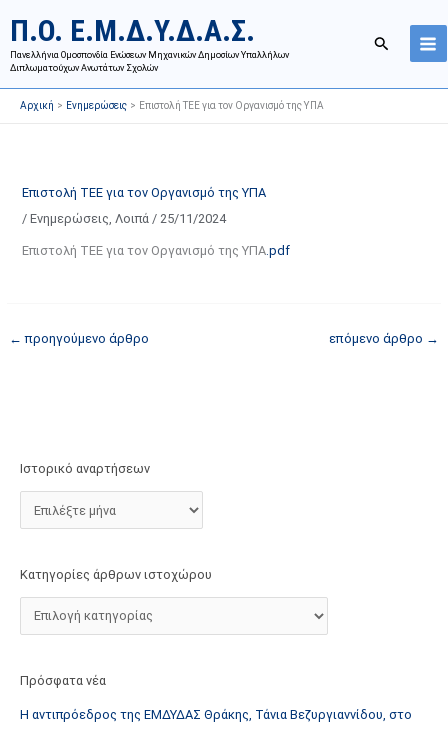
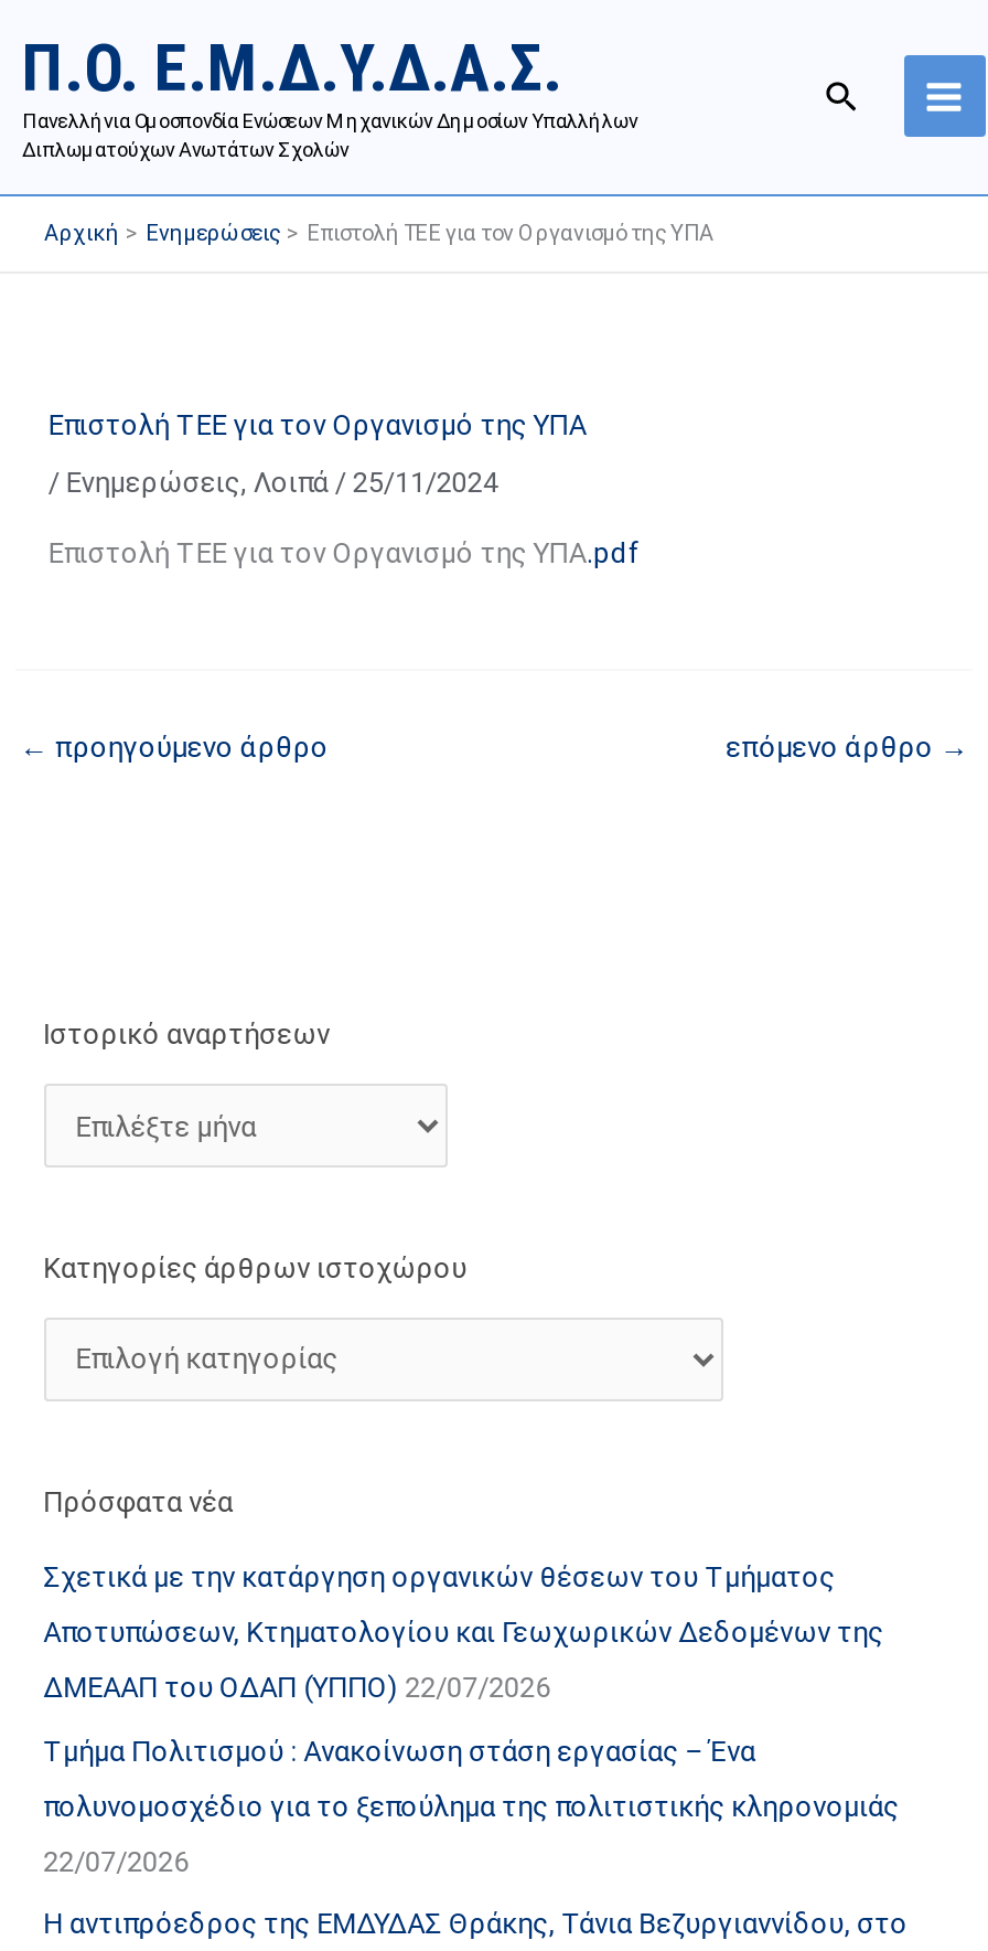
none -> [43,1561,899,1877] Σχετικά με την κατάργηση οργανικών θέσεων του Τμήματος | Αποτυπώσεων, Κτηματολογίου και Γεωχωρικών Δεδομένων της | ΔΜΕΑΑΠ του ΟΔΑΠ (ΥΠΠΟ) 22/07/2026 | Τμήμα Πολιτισμού : Ανακοίνωση στάση εργασίας – Ένα | πολυνομοσχέδιο για το ξεπούλημα της πολιτιστικής κληρονομιάς | 22/07/2026

